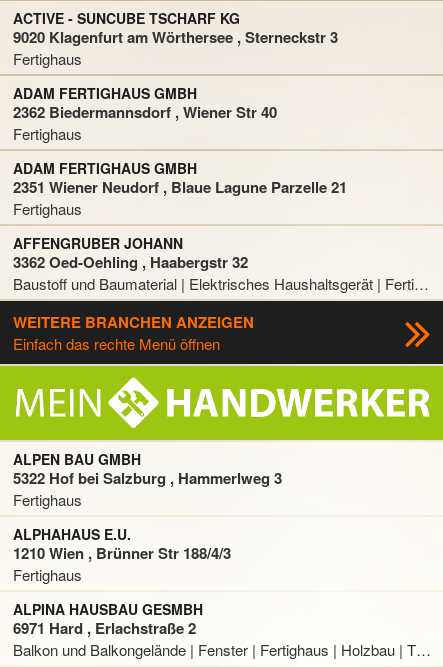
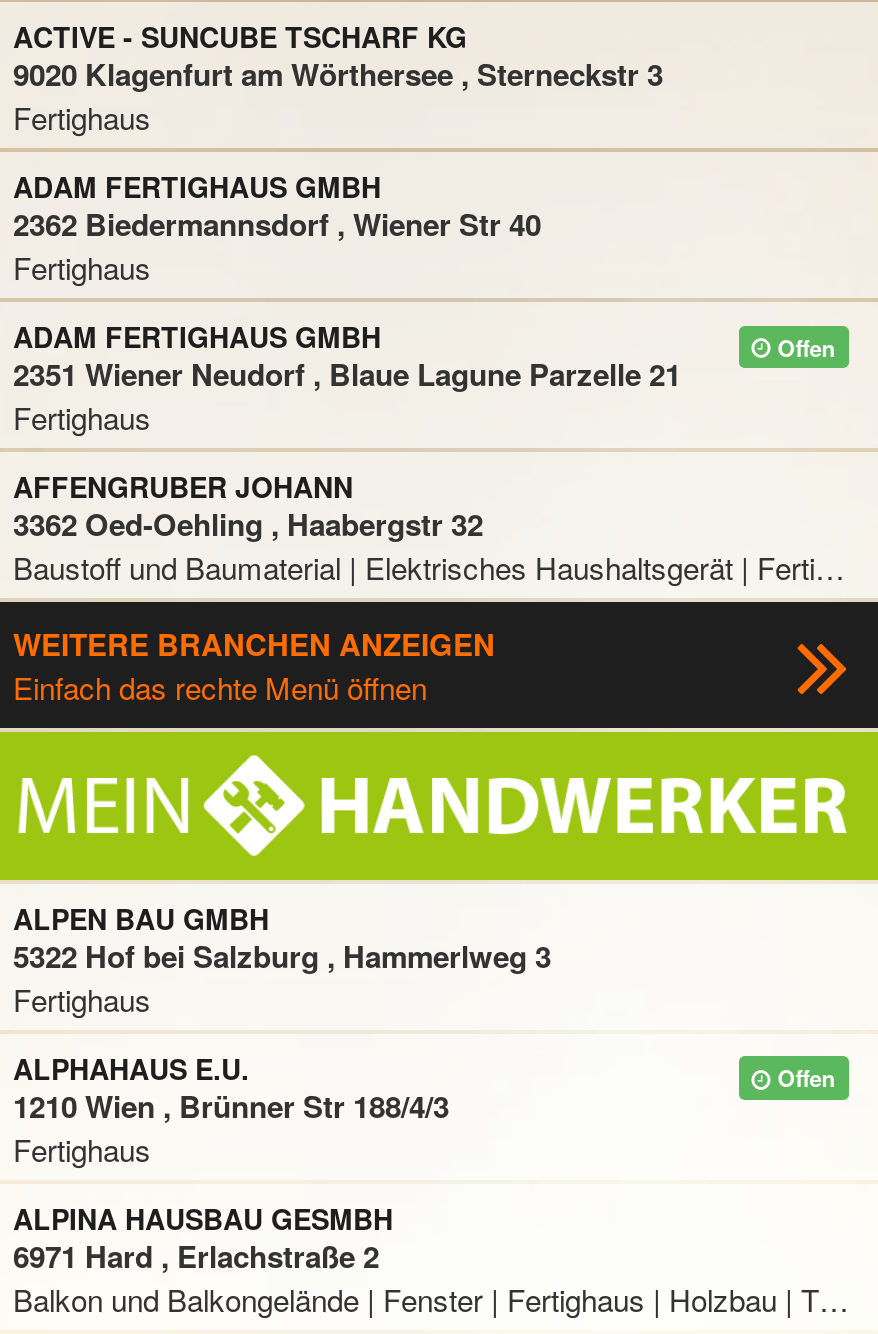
none -> [771,330,835,362] Offen
none -> [771,1061,835,1093] Offen

